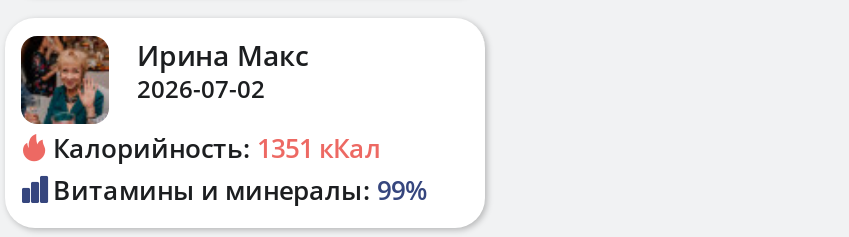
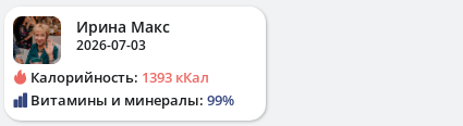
[137,72,265,106] 2026-07-02 -> [76,36,146,54] 2026-07-03
[47,130,381,166] Калорийность: 1351 кКал -> [27,67,209,87] Калорийность: 1393 кКал

